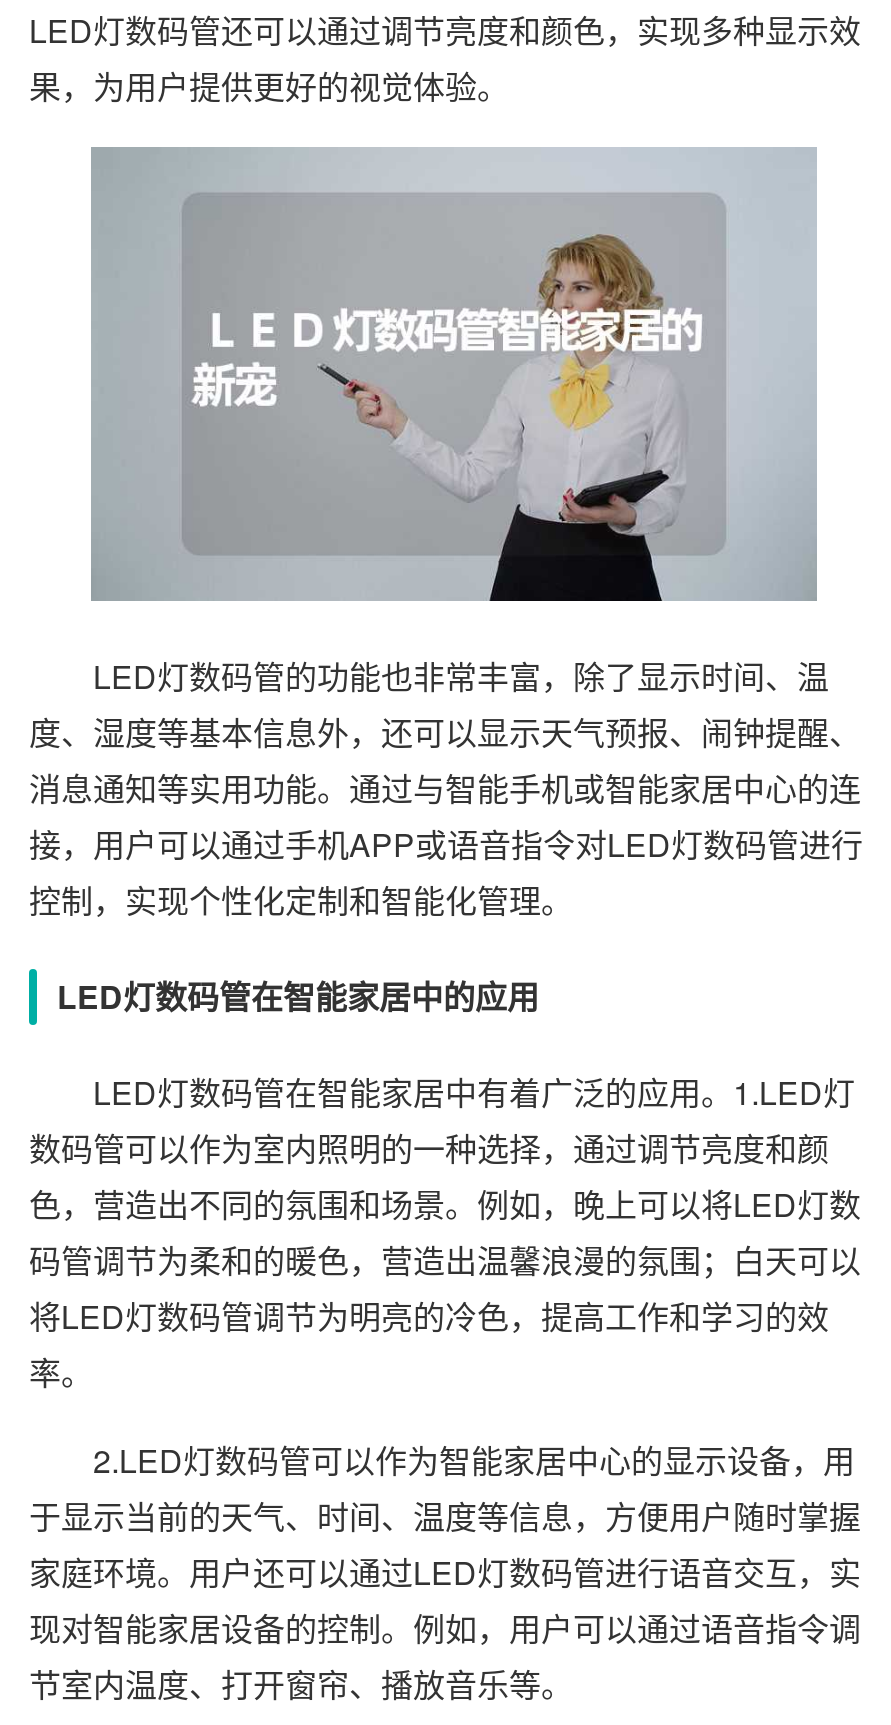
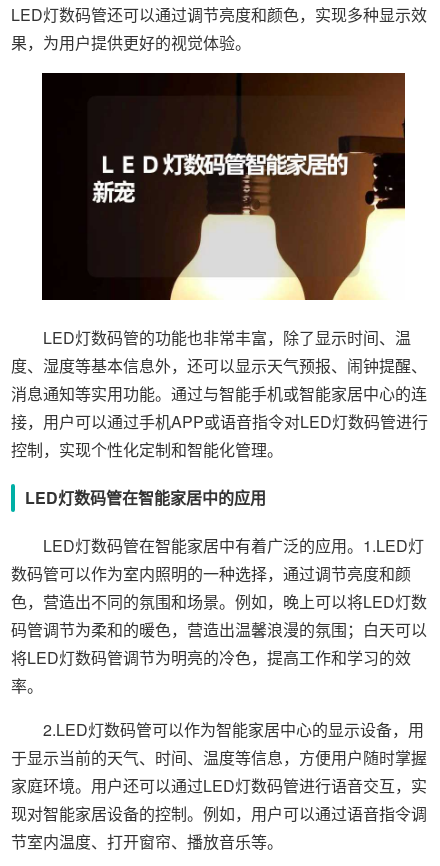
[93,146,819,604] [image] -> [42,72,406,301] [image]

